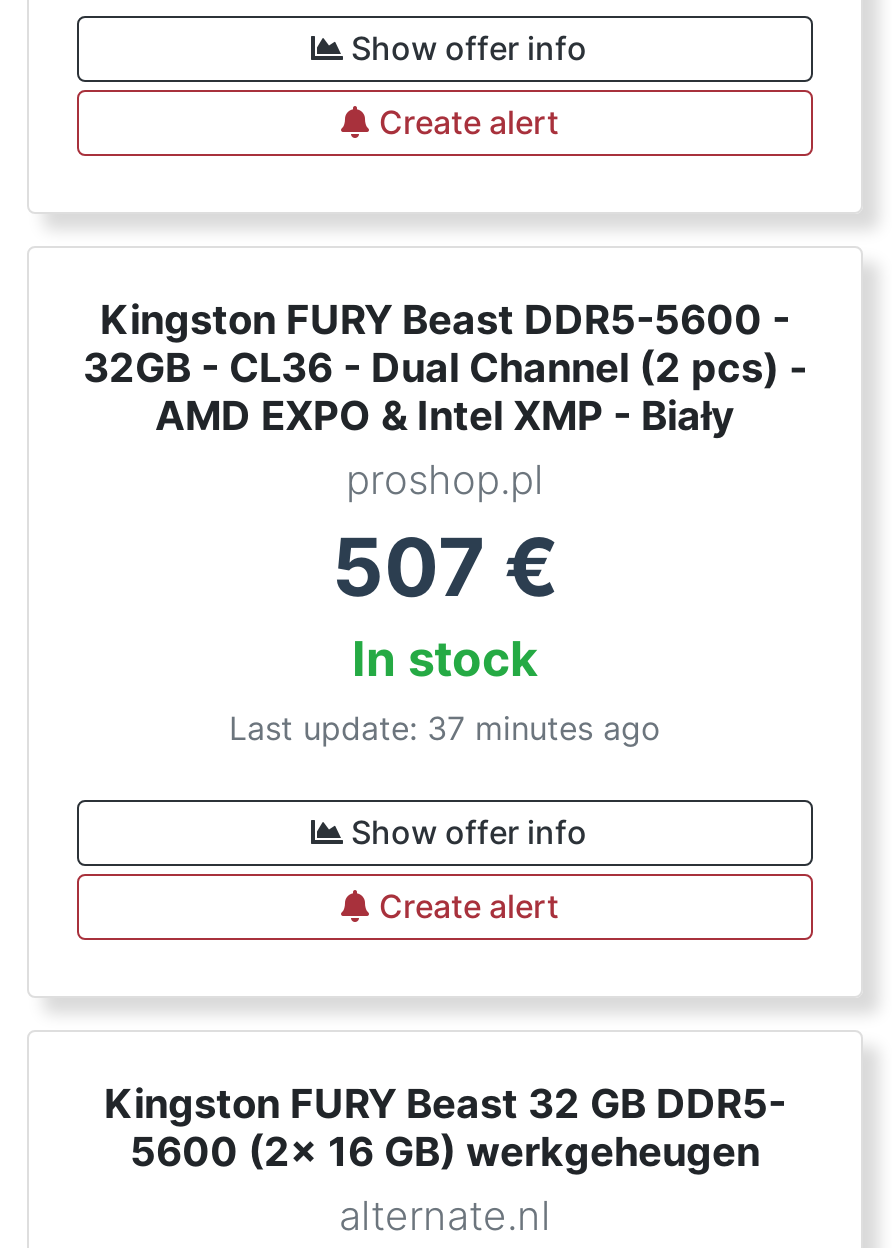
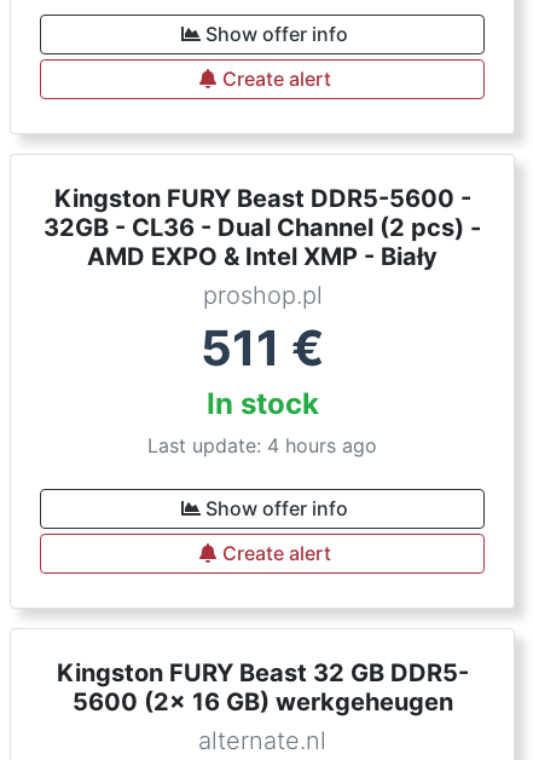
[332,518,558,616] 507 € -> [201,318,324,378] 511 €
[229,708,661,748] Last update: 37 minutes ago -> [147,433,377,457] Last update: 4 hours ago

